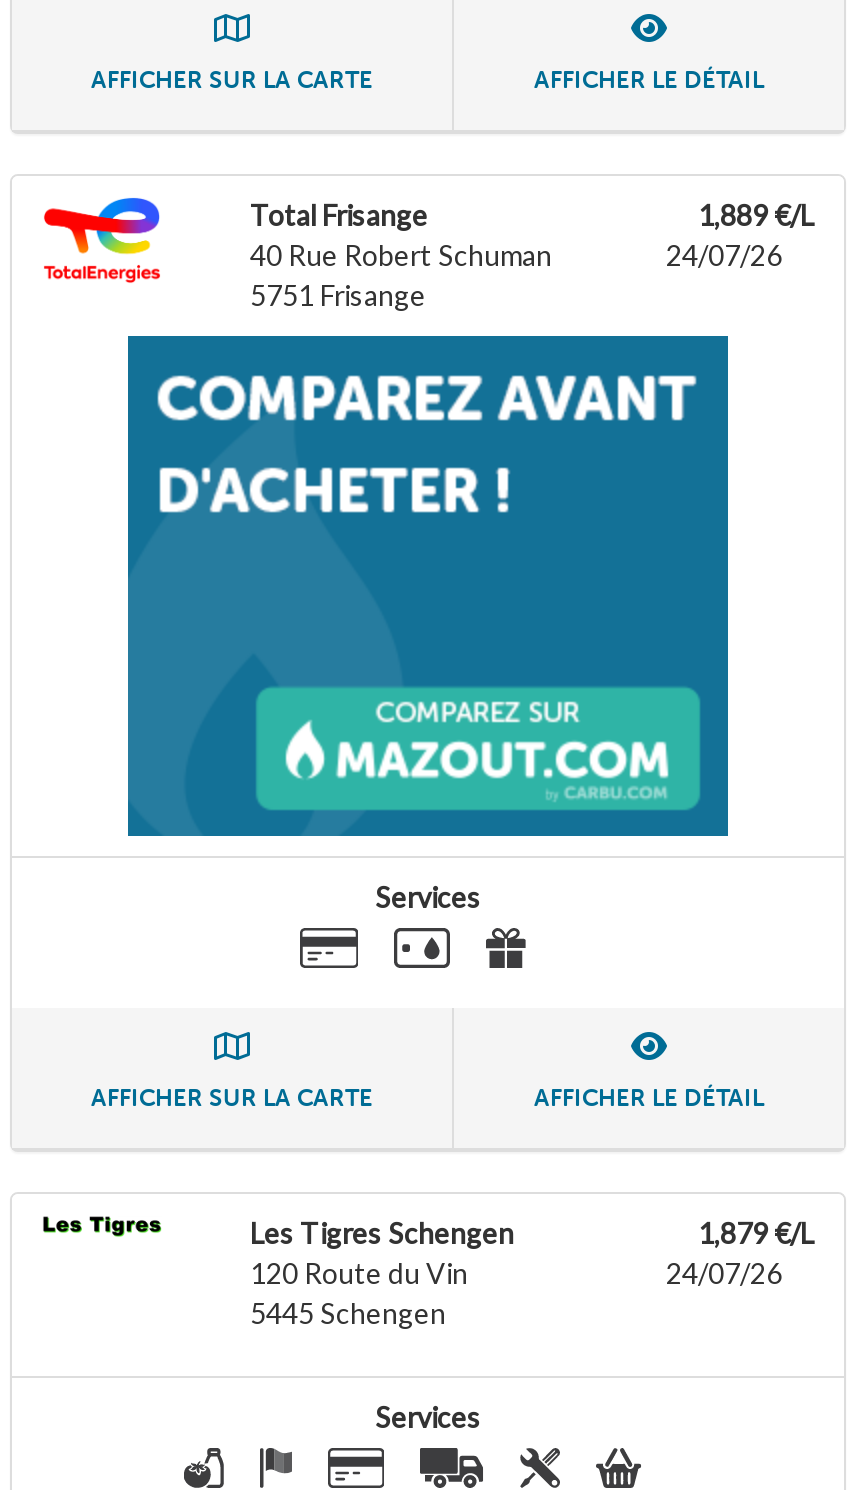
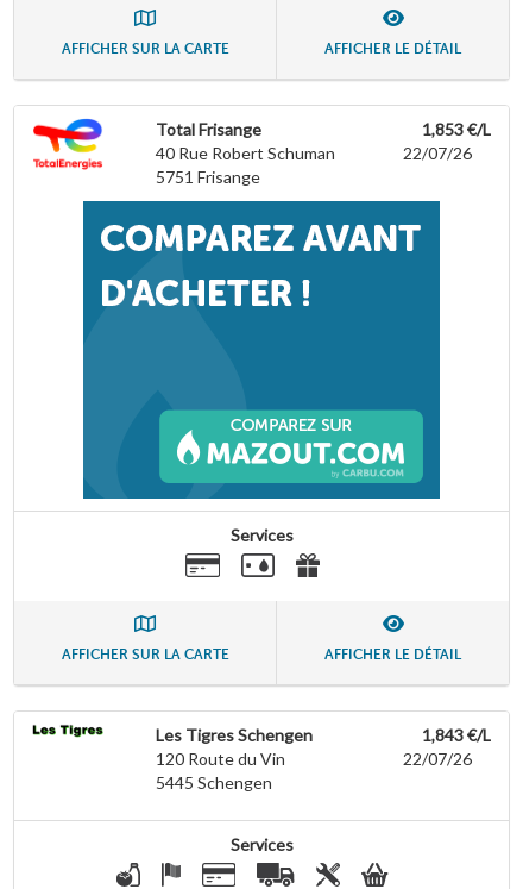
[698,198,814,232] 1,889 €/L -> [422,119,491,139] 1,853 €/L
[666,238,782,272] 24/07/26 -> [403,143,472,163] 22/07/26
[698,1216,814,1250] 1,879 €/L -> [422,725,491,745] 1,843 €/L
[666,1256,782,1290] 24/07/26 -> [403,749,472,769] 22/07/26

